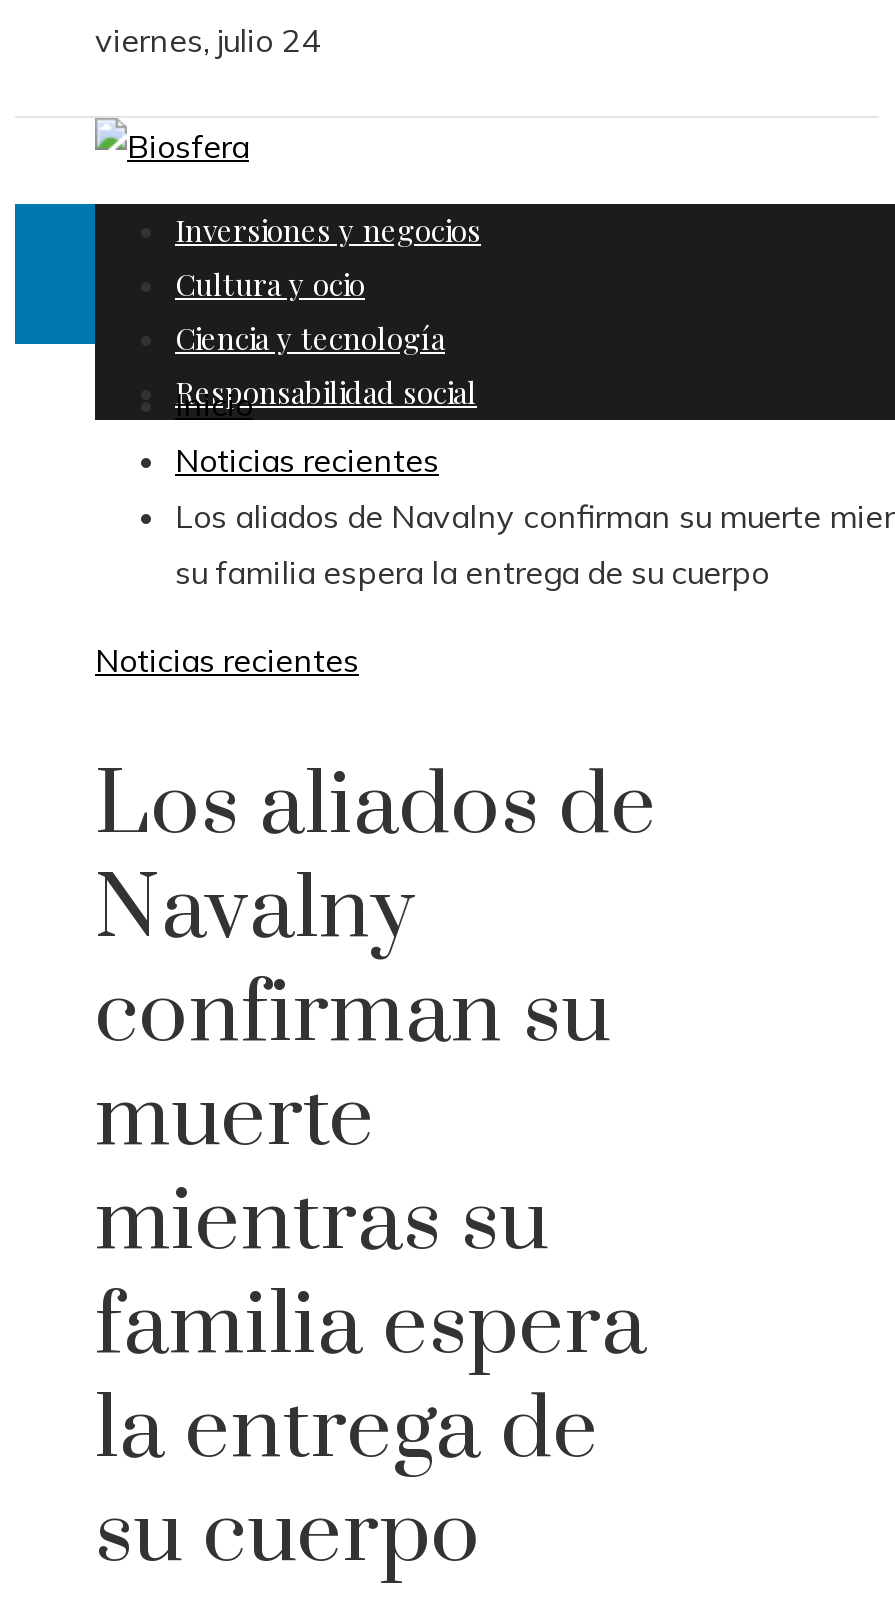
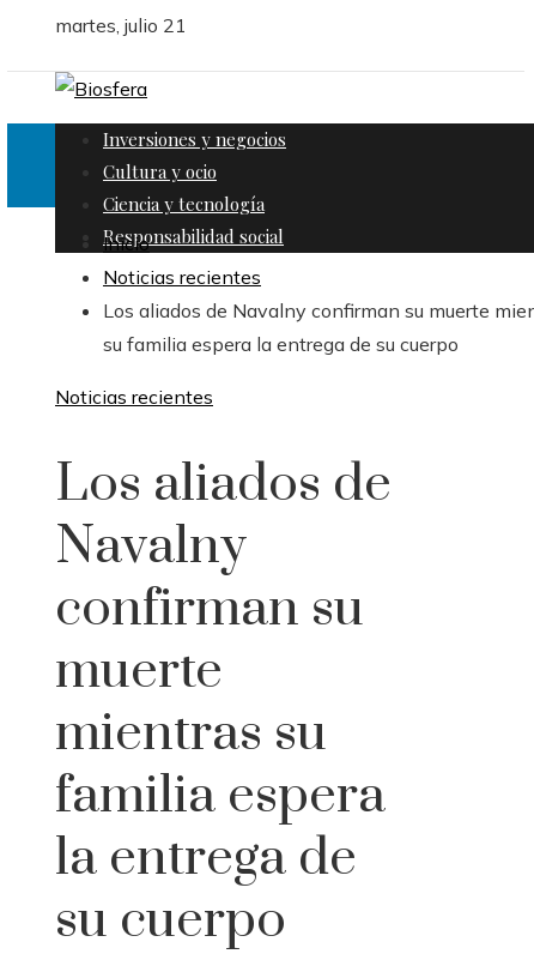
[95,20,321,60] viernes, julio 24 -> [55,13,187,37] martes, julio 21

